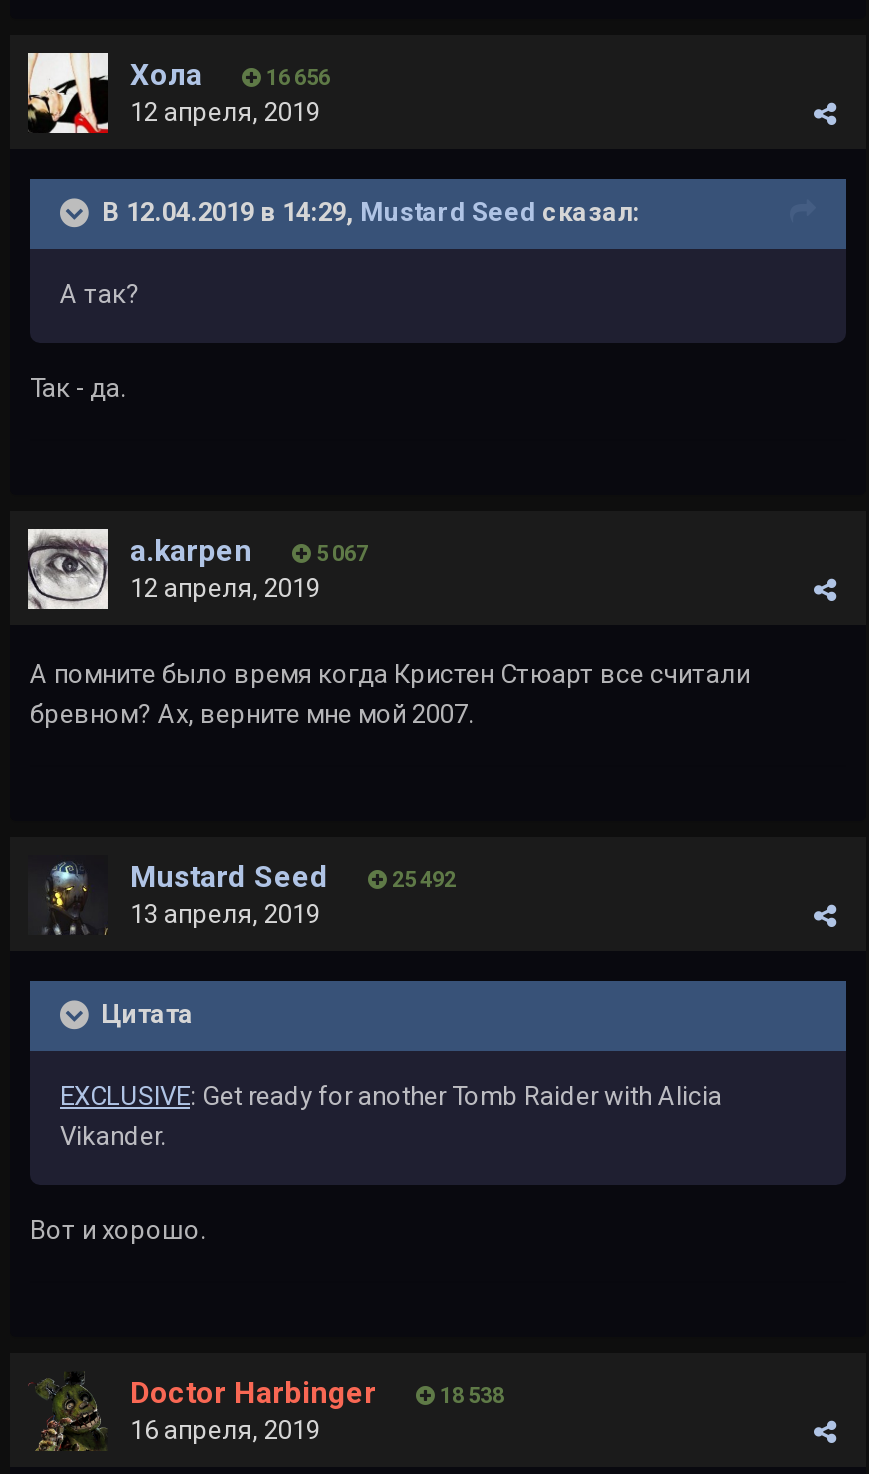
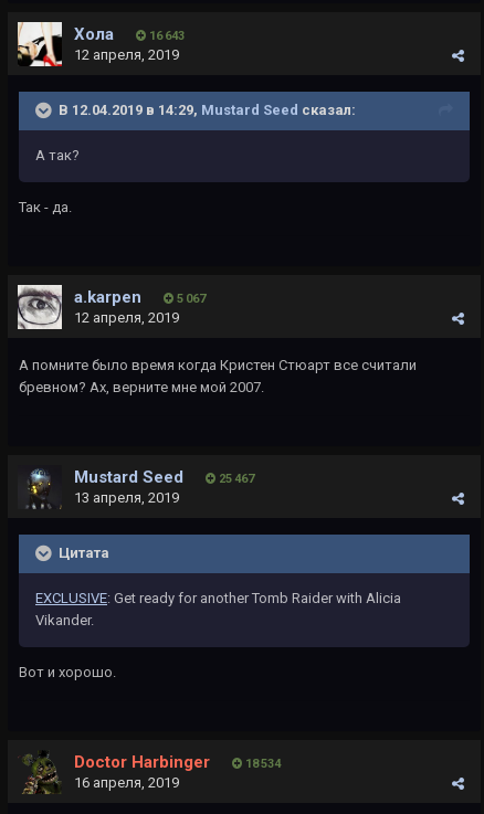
[260,65,330,91] 16 656 -> [146,29,185,43] 16 643
[386,867,456,893] 25 492 -> [215,472,254,486] 25 467
[434,1383,504,1409] 18 538 -> [242,757,281,771] 18 534

